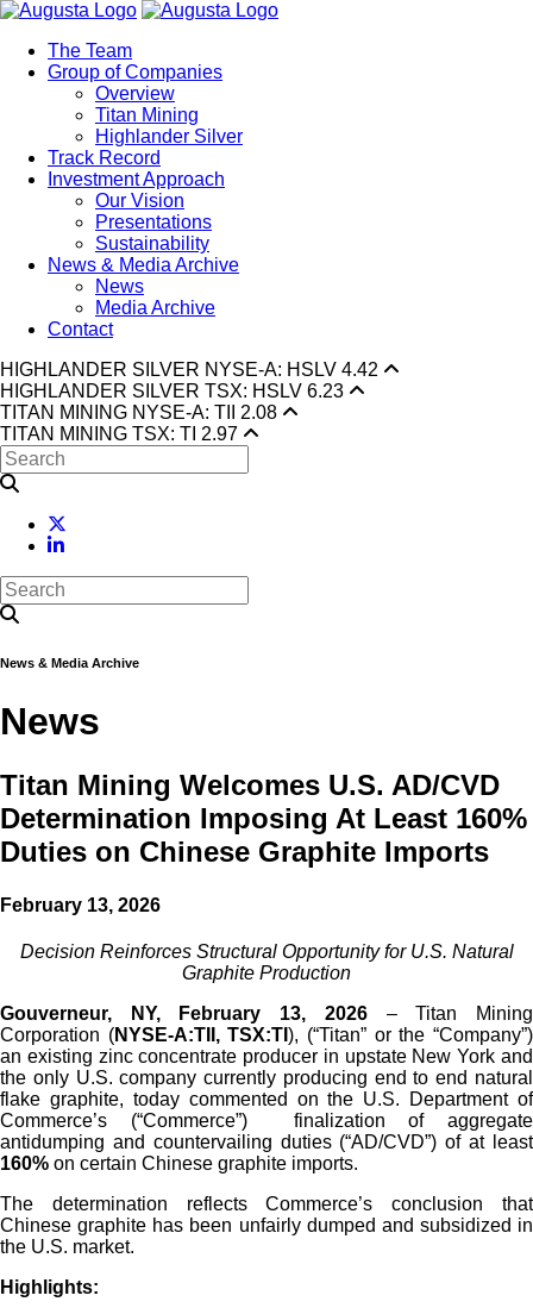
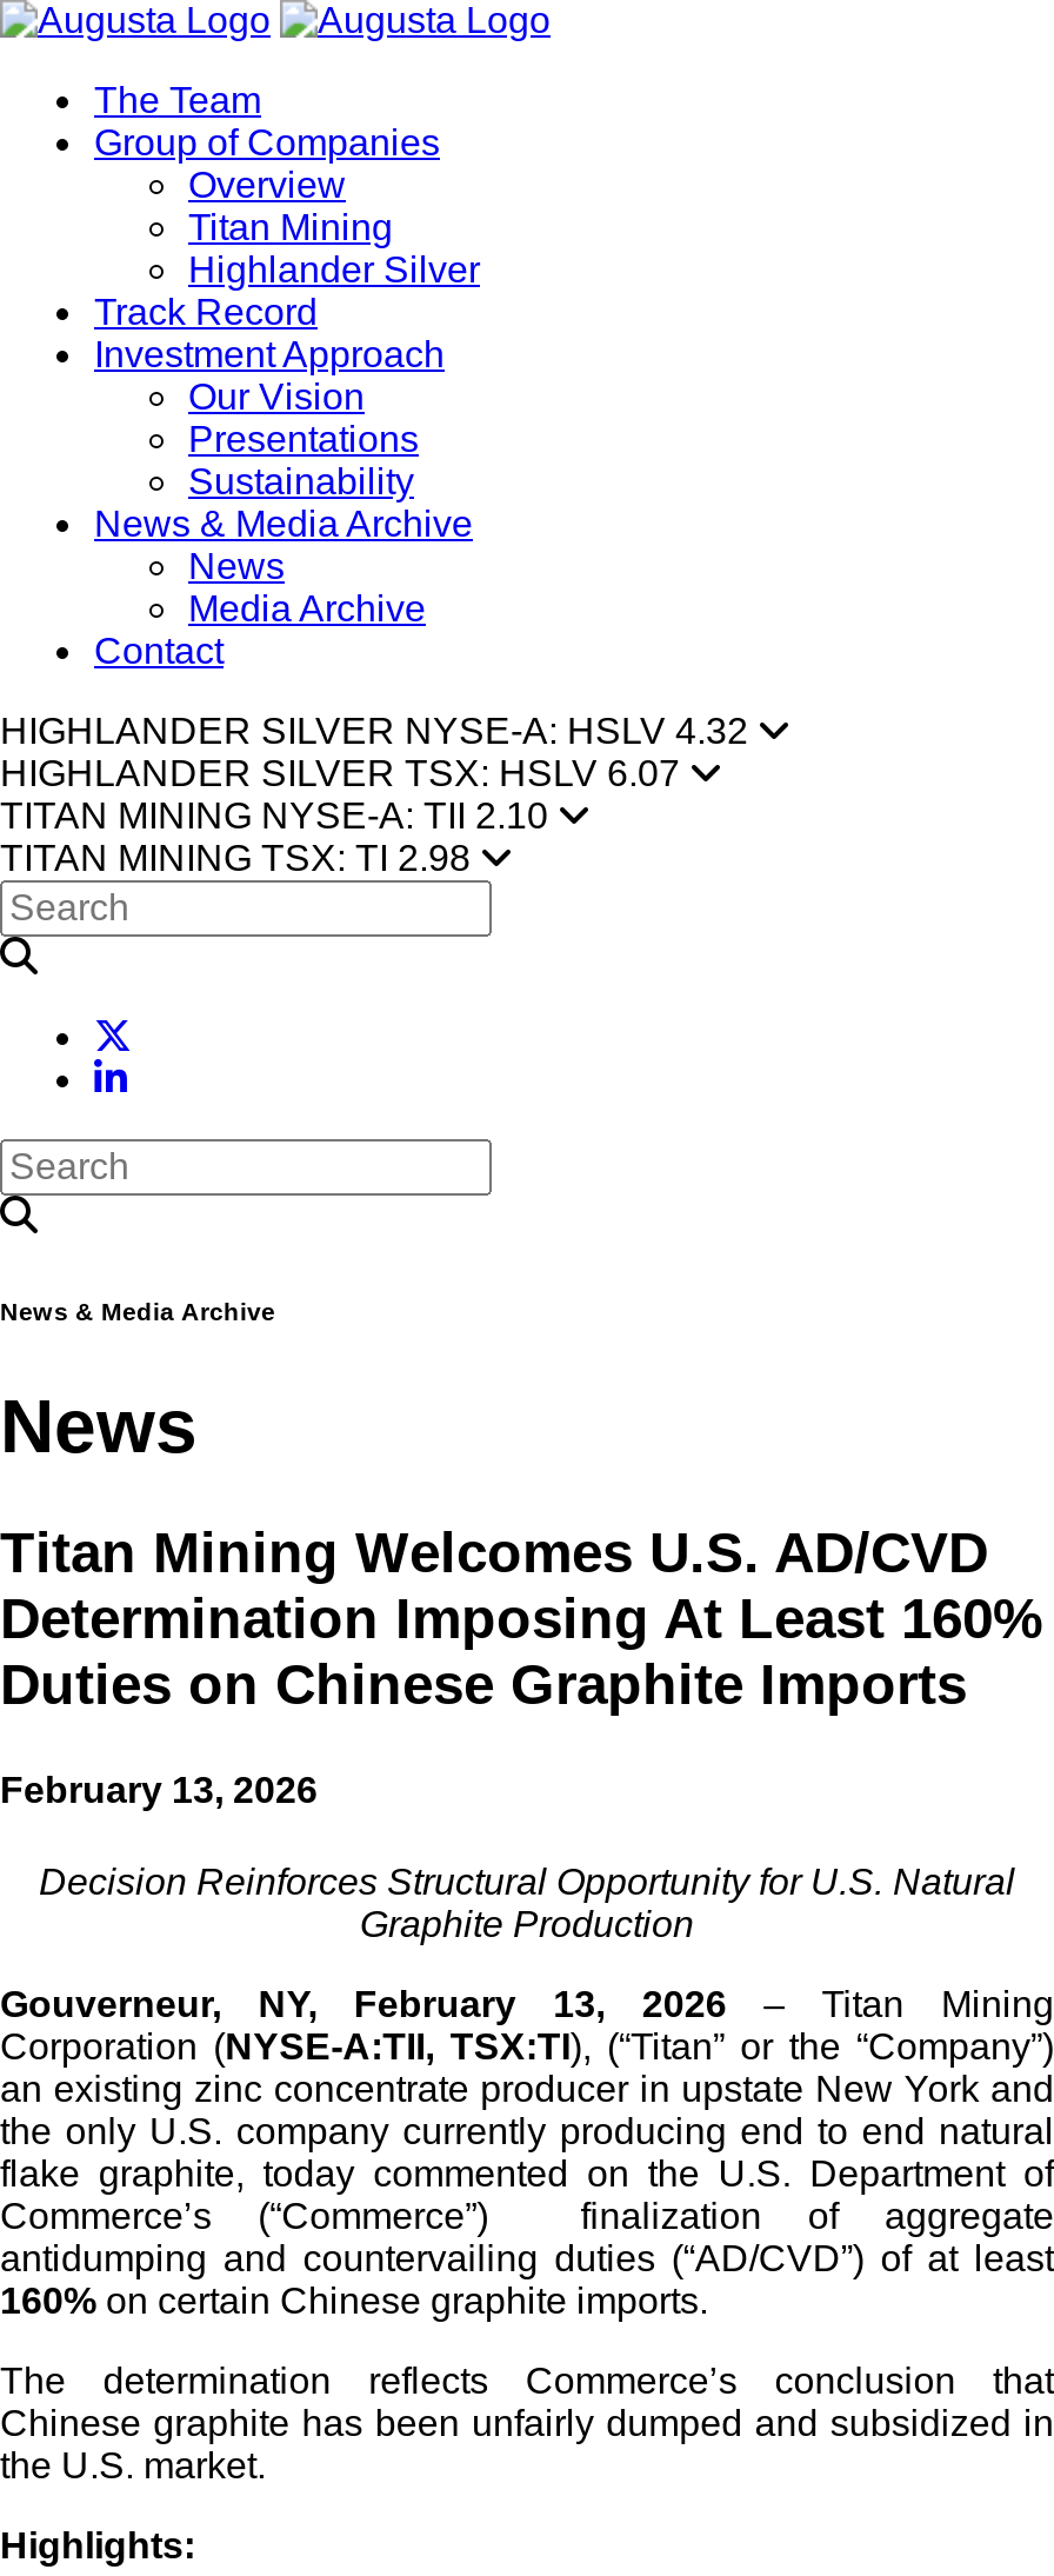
[0,359,383,380] HIGHLANDER SILVER NYSE-A: HSLV 4.42 -> [0,711,758,751] HIGHLANDER SILVER NYSE-A: HSLV 4.32
[0,381,349,401] HIGHLANDER SILVER TSX: HSLV 6.23 -> [0,753,689,793] HIGHLANDER SILVER TSX: HSLV 6.07
[0,402,282,423] TITAN MINING NYSE-A: TII 2.08 -> [0,796,558,836] TITAN MINING NYSE-A: TII 2.10
[0,424,243,444] TITAN MINING TSX: TI 2.97 -> [0,838,480,878] TITAN MINING TSX: TI 2.98

